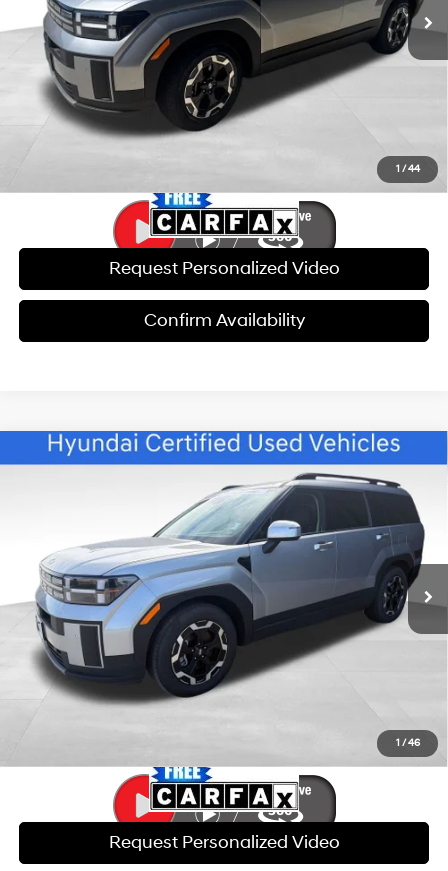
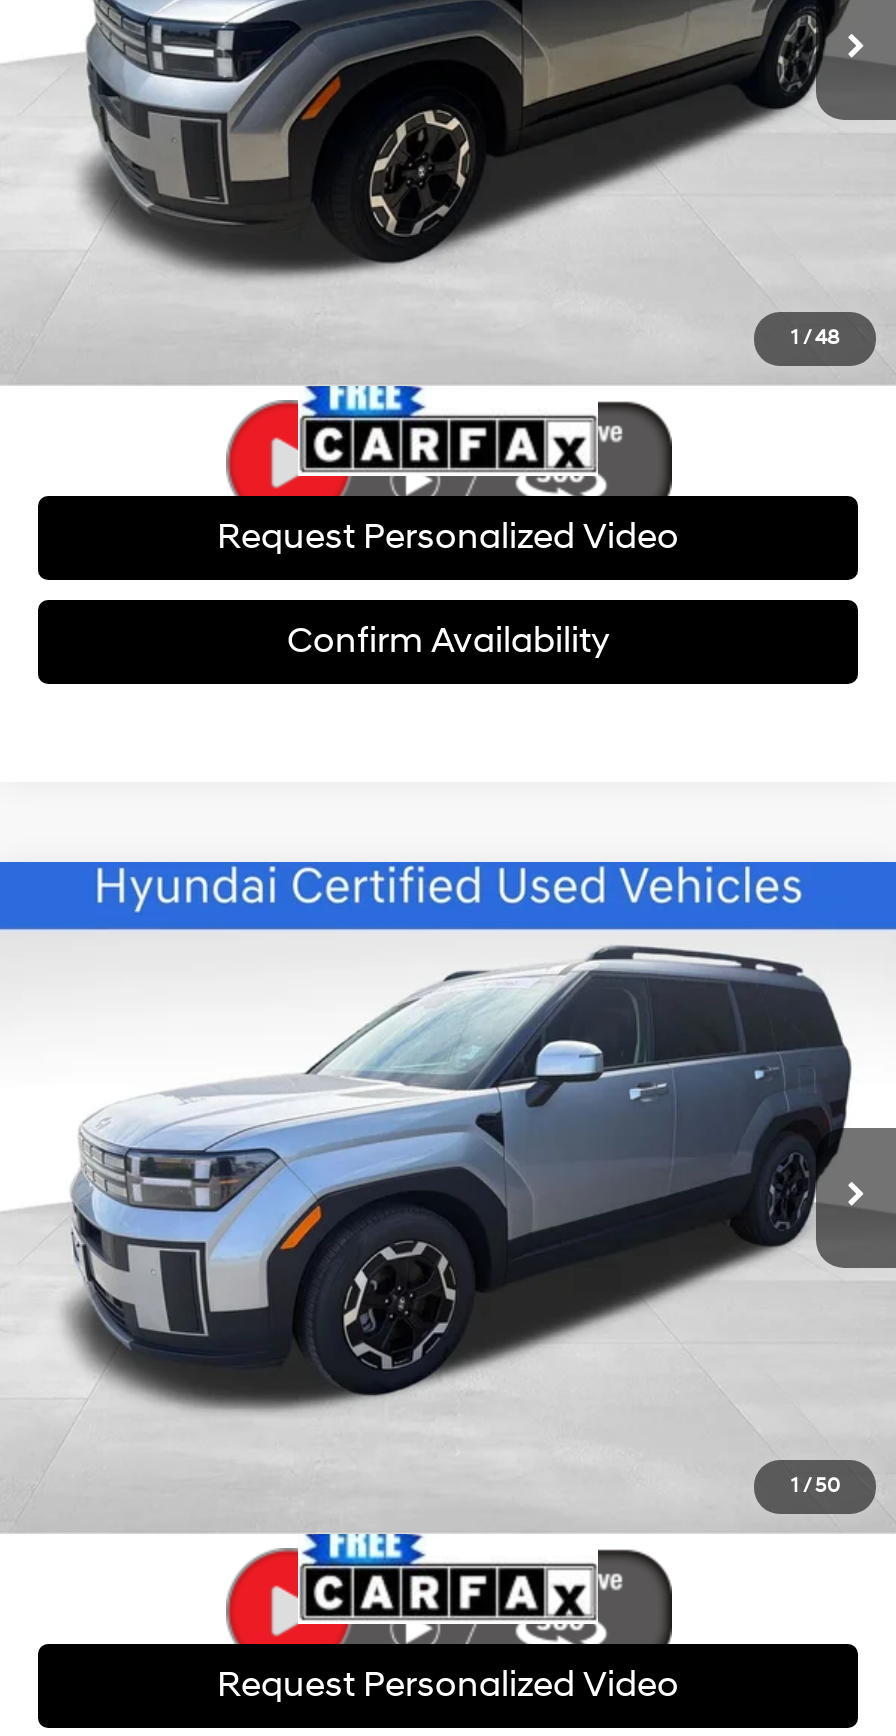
[395,163,419,175] 1 / 44 -> [791,326,839,350] 1 / 48
[395,737,419,749] 1 / 46 -> [791,1474,839,1498] 1 / 50

